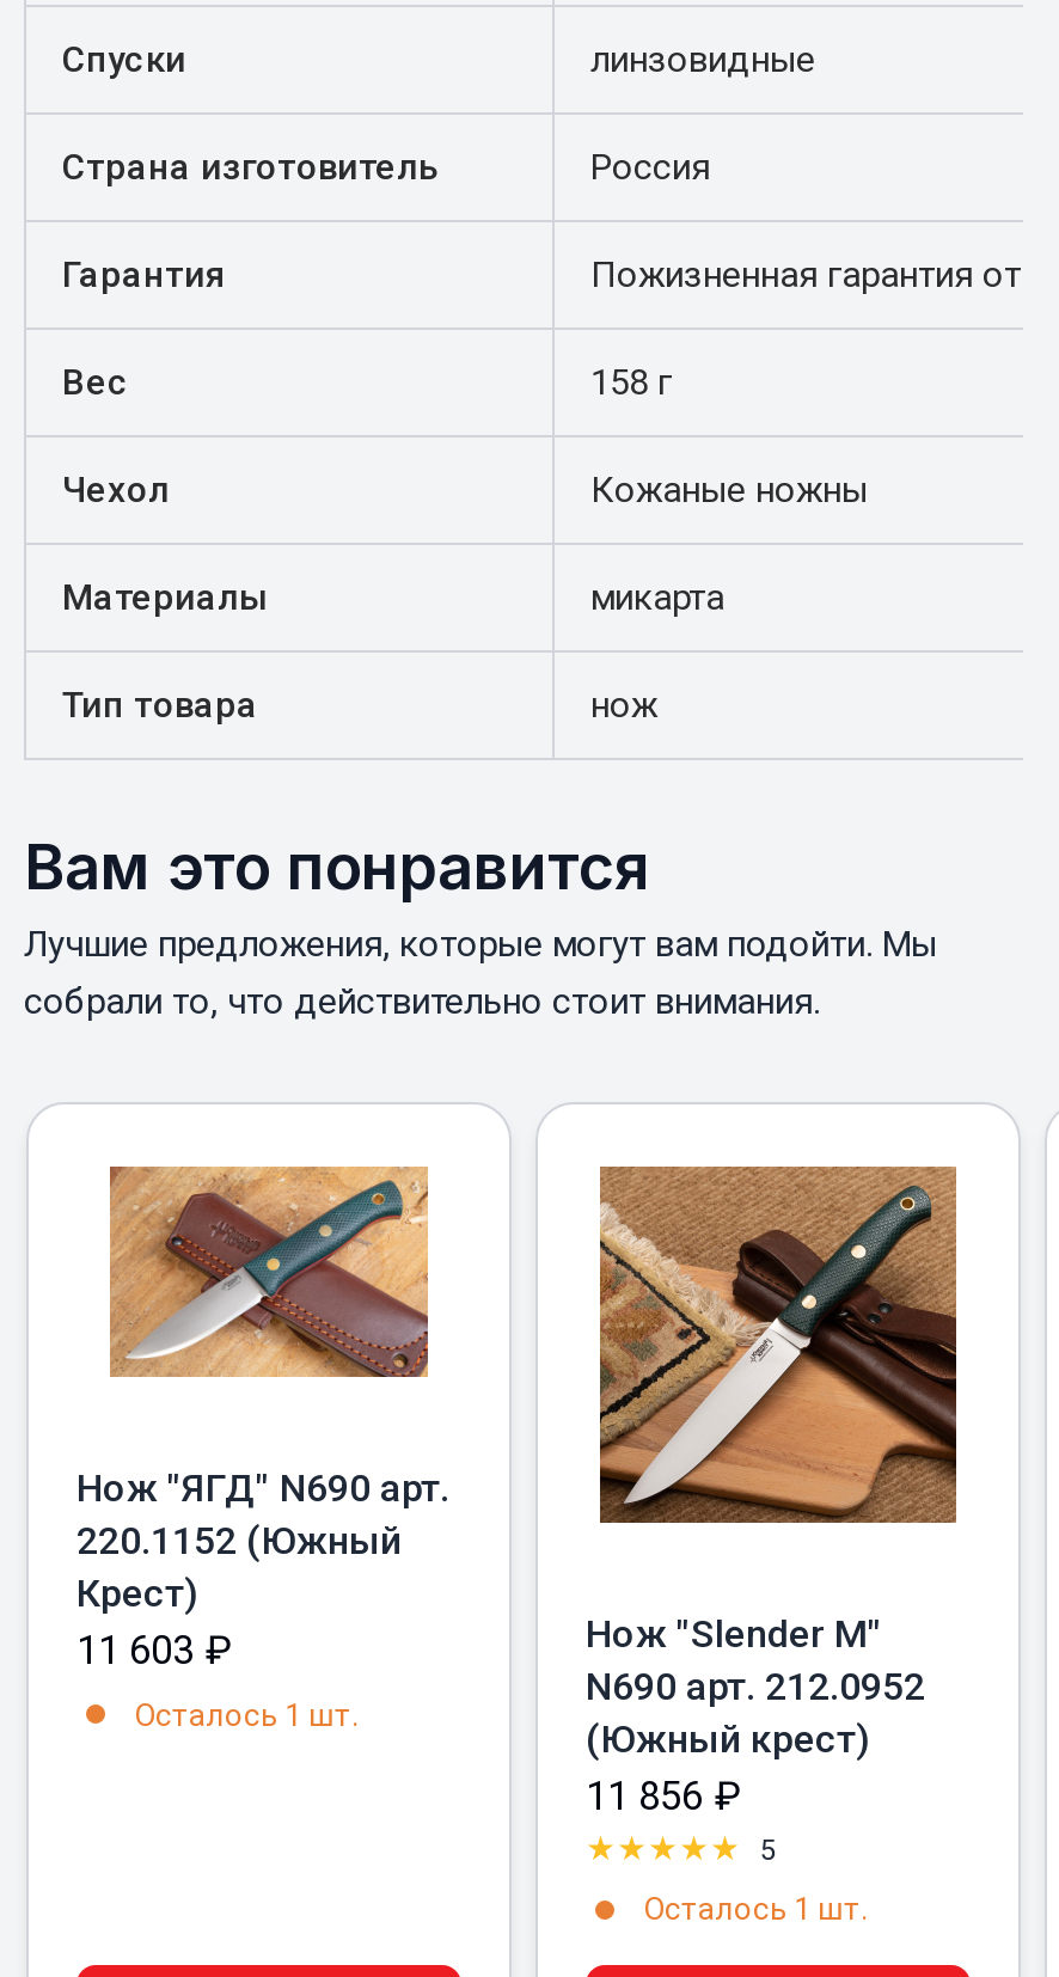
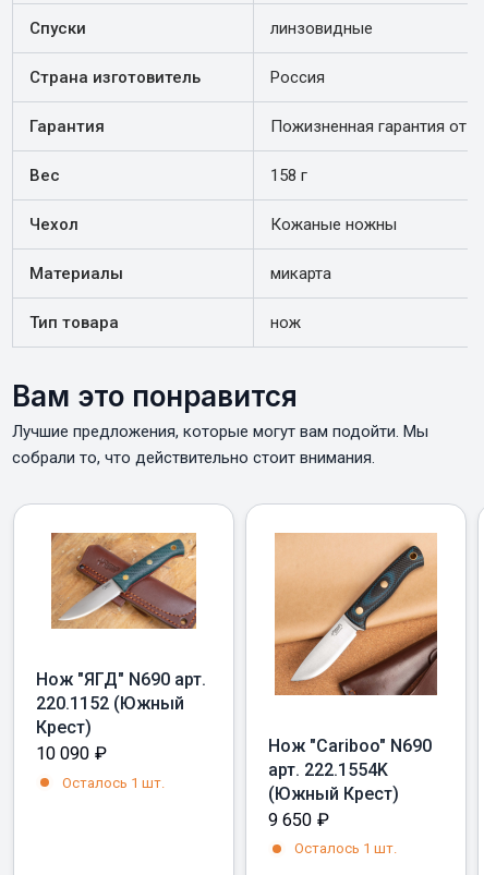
[586,1167,959,1867] [image] | Нож "Slender M" | N690 арт. 212.0952 | (Южный крест) | 11 856 ₽ | 5 -> [268,533,438,830] [image] | Нож "Cariboo" N690 | арт. 222.1554K | (Южный Крест) | 9 650 ₽
[76,1629,232,1674] 11 603 ₽ -> [36,744,107,764] 10 090 ₽

